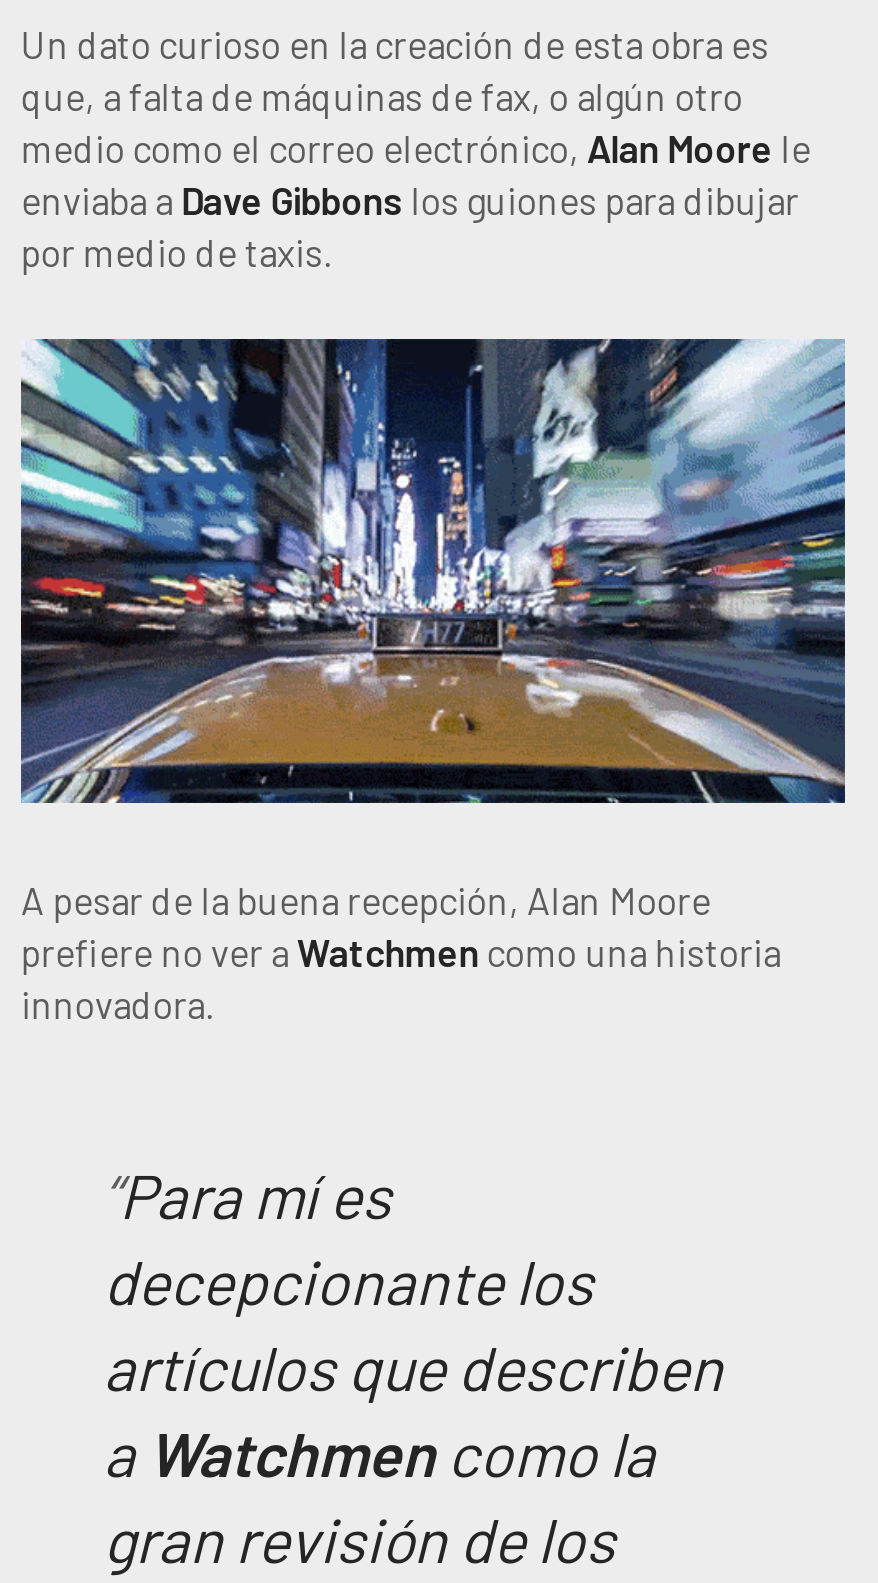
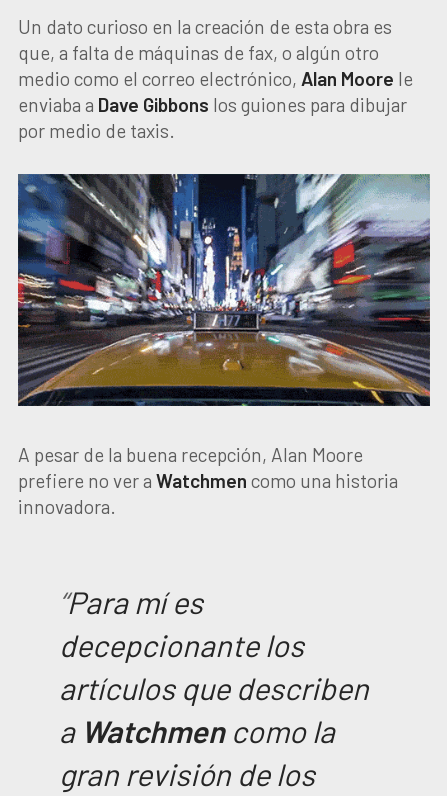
[19,337,847,805] [image] -> [17,173,431,407] [image]

